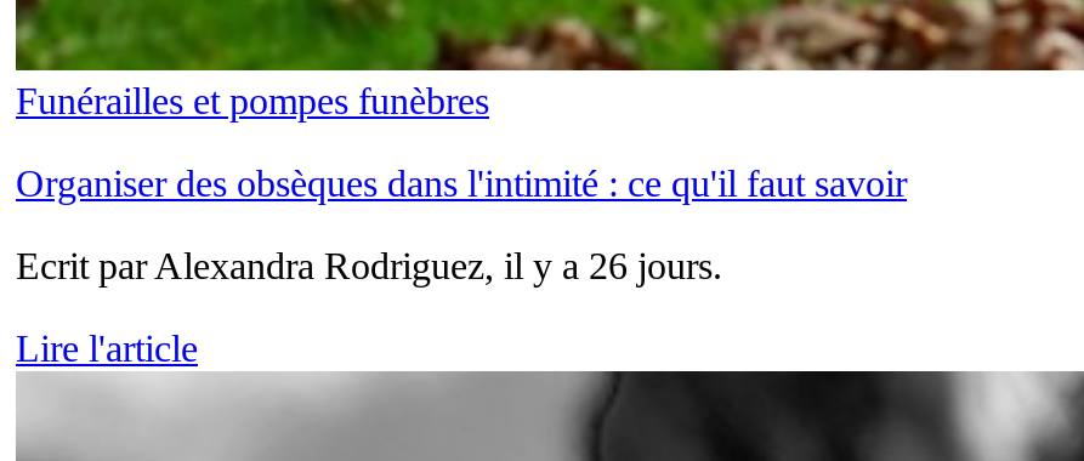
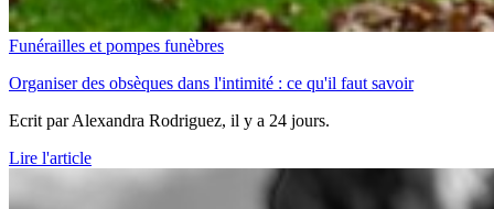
[16,246,722,287] Ecrit par Alexandra Rodriguez, il y a 26 jours. -> [9,112,330,130] Ecrit par Alexandra Rodriguez, il y a 24 jours.

